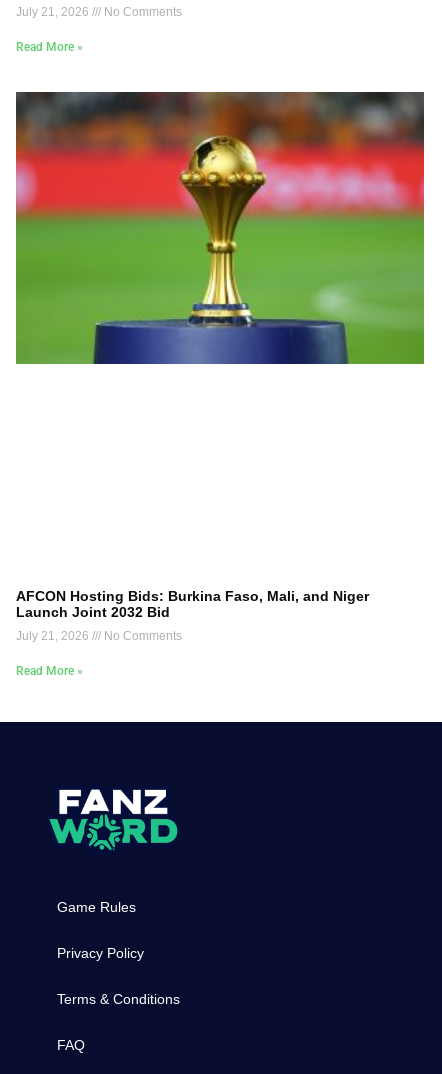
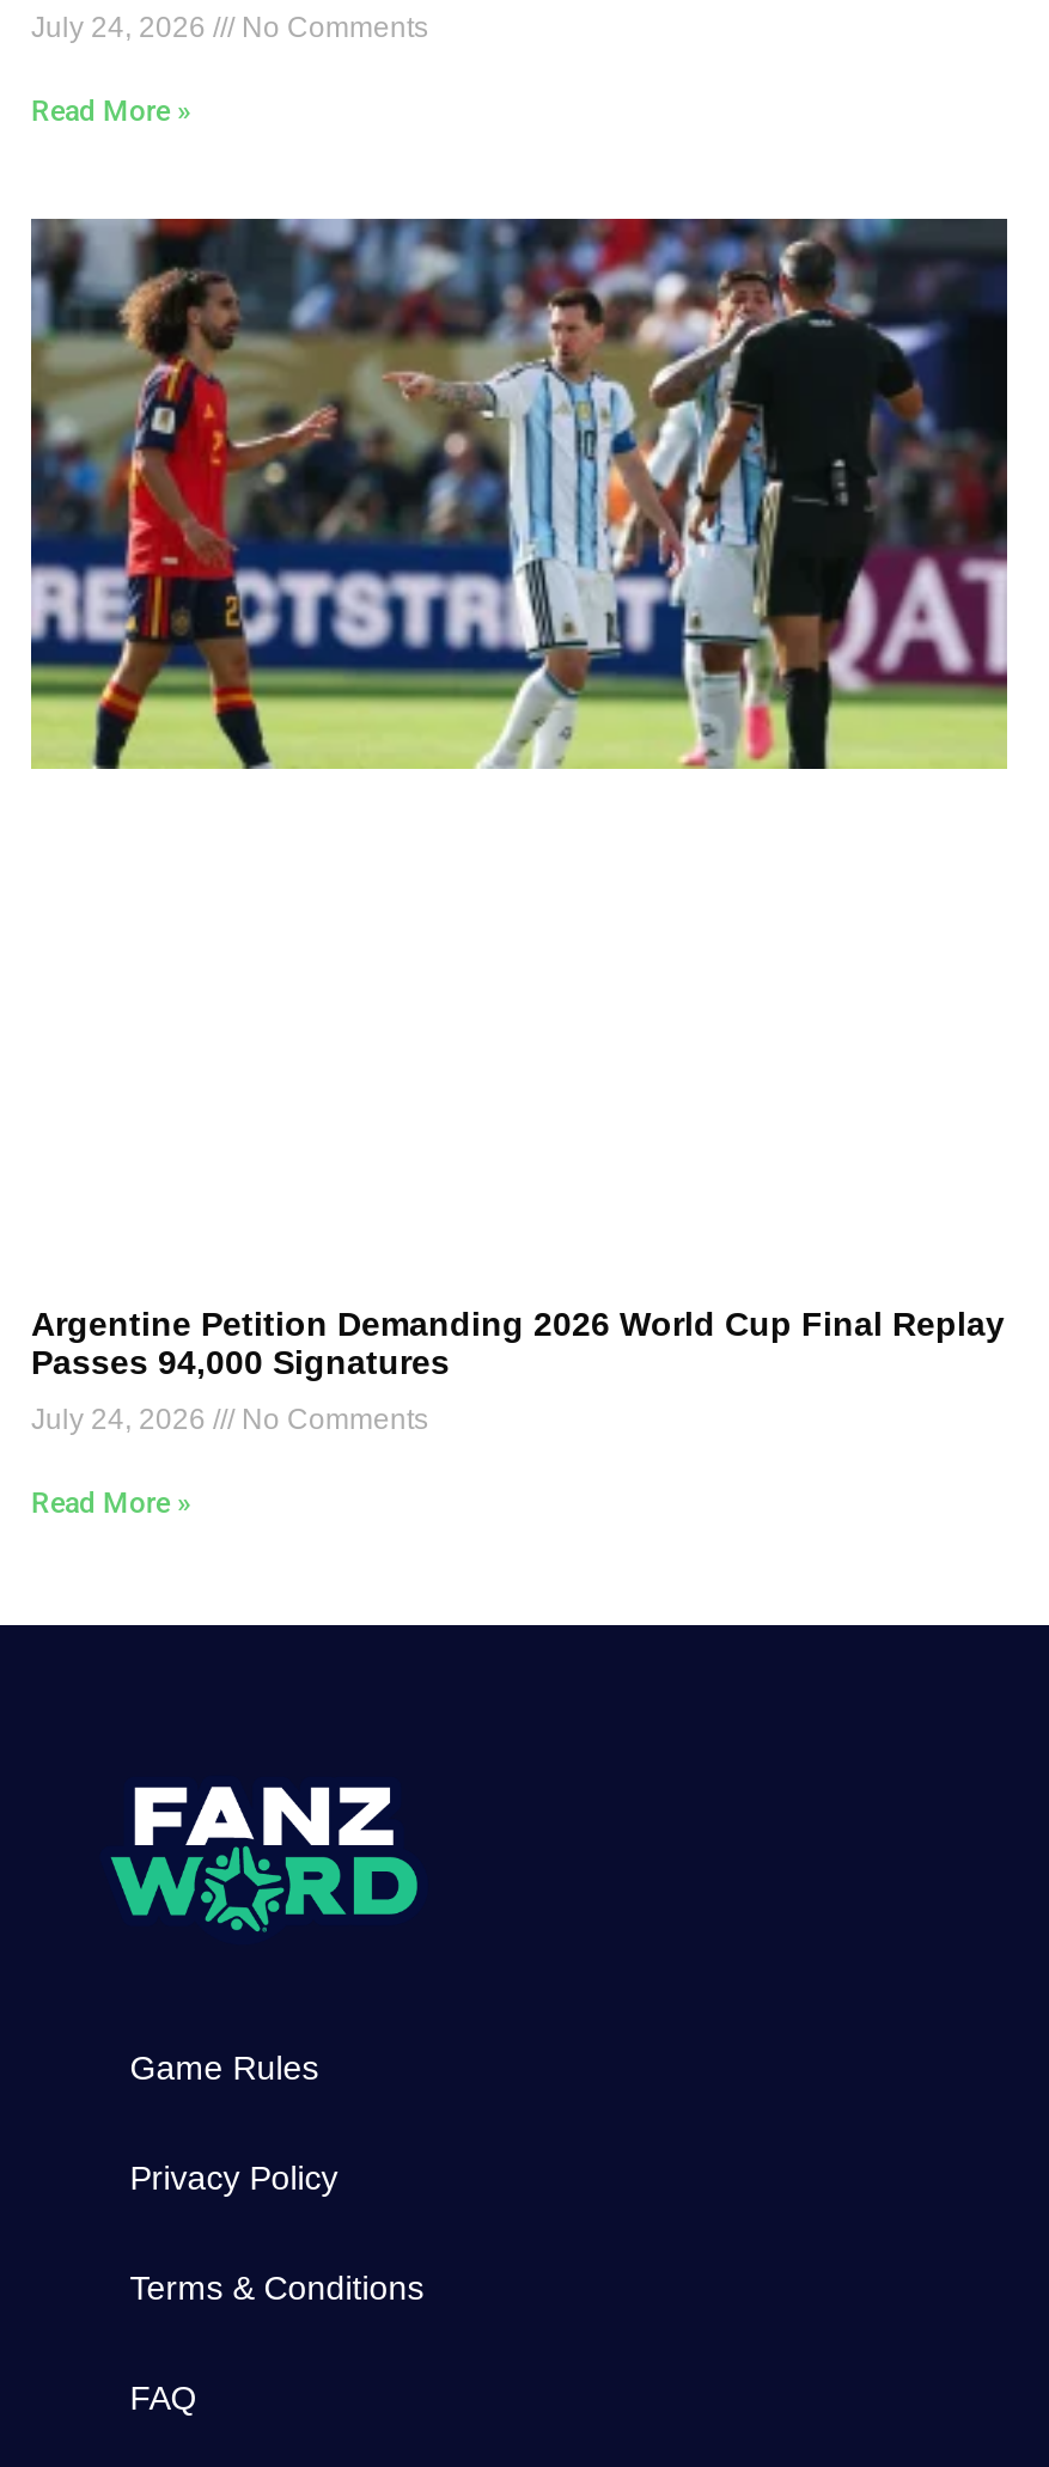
[16,5,182,19] July 21, 2026 No Comments -> [31,12,428,45] July 24, 2026 No Comments
[15,91,425,365] [image] -> [29,216,1010,771] [image]
[16,588,369,620] AFCON Hosting Bids: Burkina Faso, Mali, and Niger | Launch Joint 2032 Bid -> [31,1305,1005,1382] Argentine Petition Demanding 2026 World Cup Final Replay | Passes 94,000 Signatures
[16,629,182,643] July 21, 2026 No Comments -> [31,1403,428,1437] July 24, 2026 No Comments

